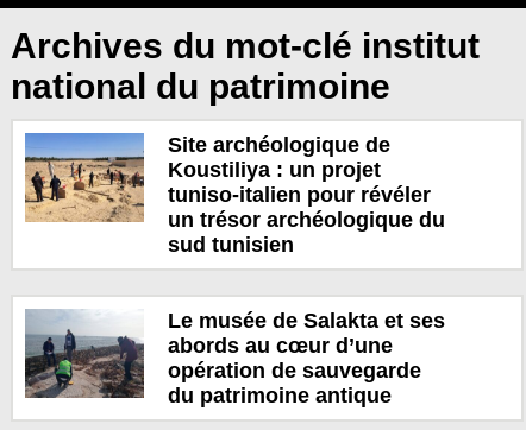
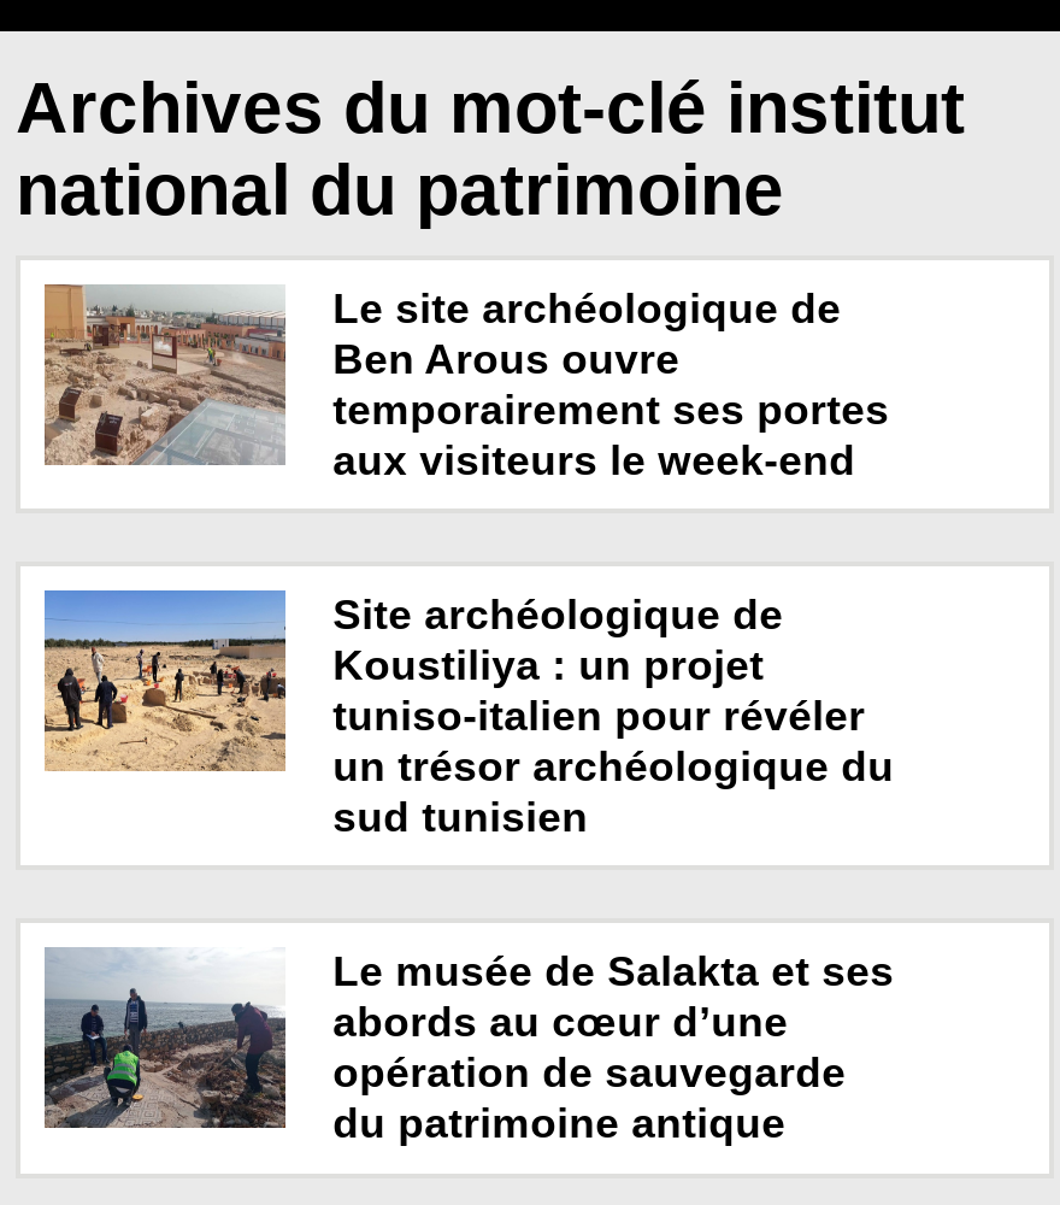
none -> [42,282,889,483] [image] | Le site archéologique de | Ben Arous ouvre | temporairement ses portes | aux visiteurs le week-end

